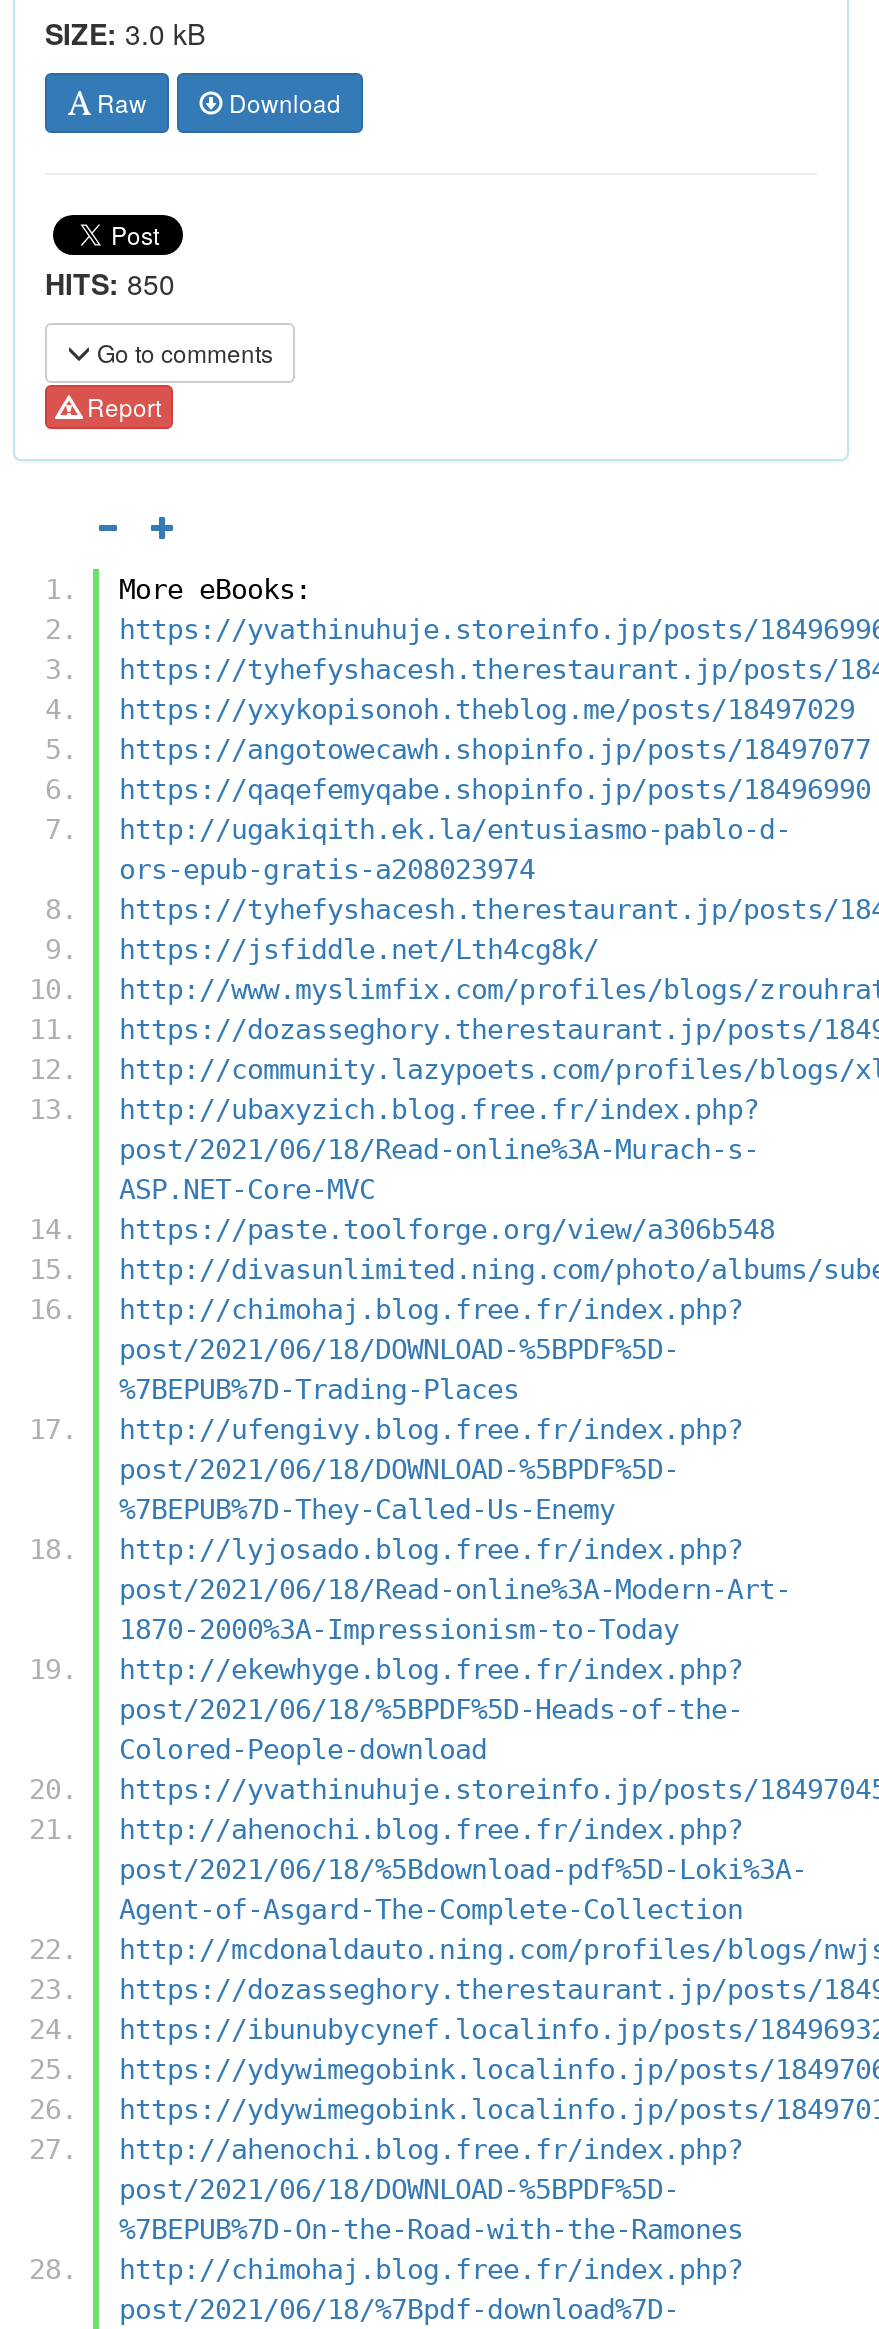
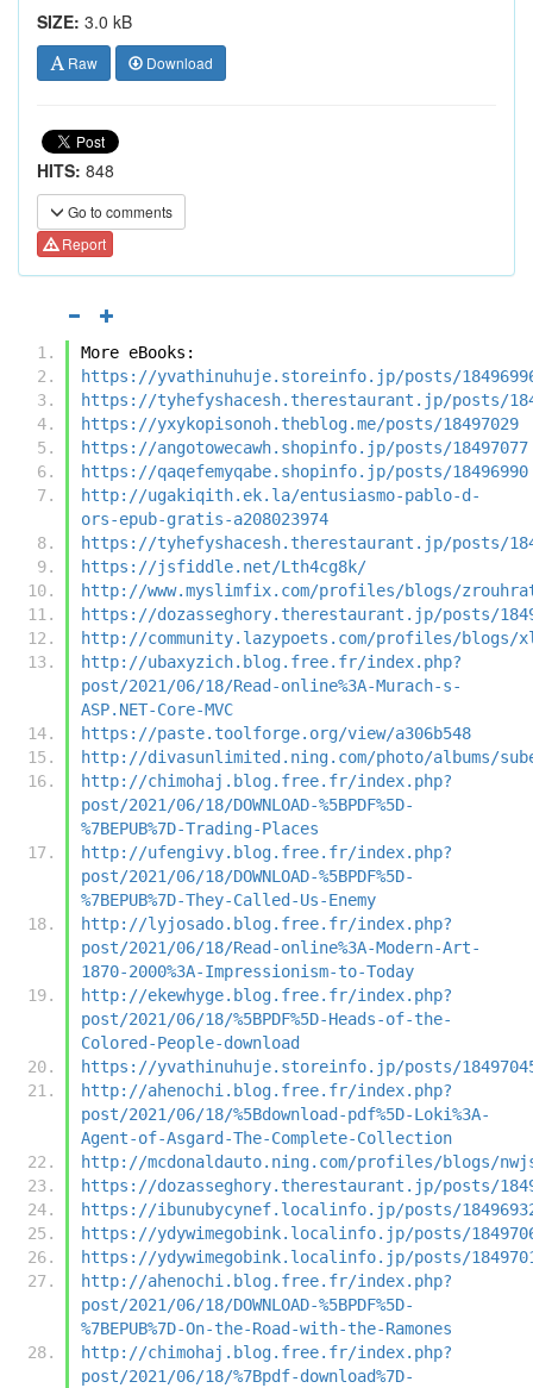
[45,263,175,303] HITS: 850 -> [37,158,114,182] HITS: 848

